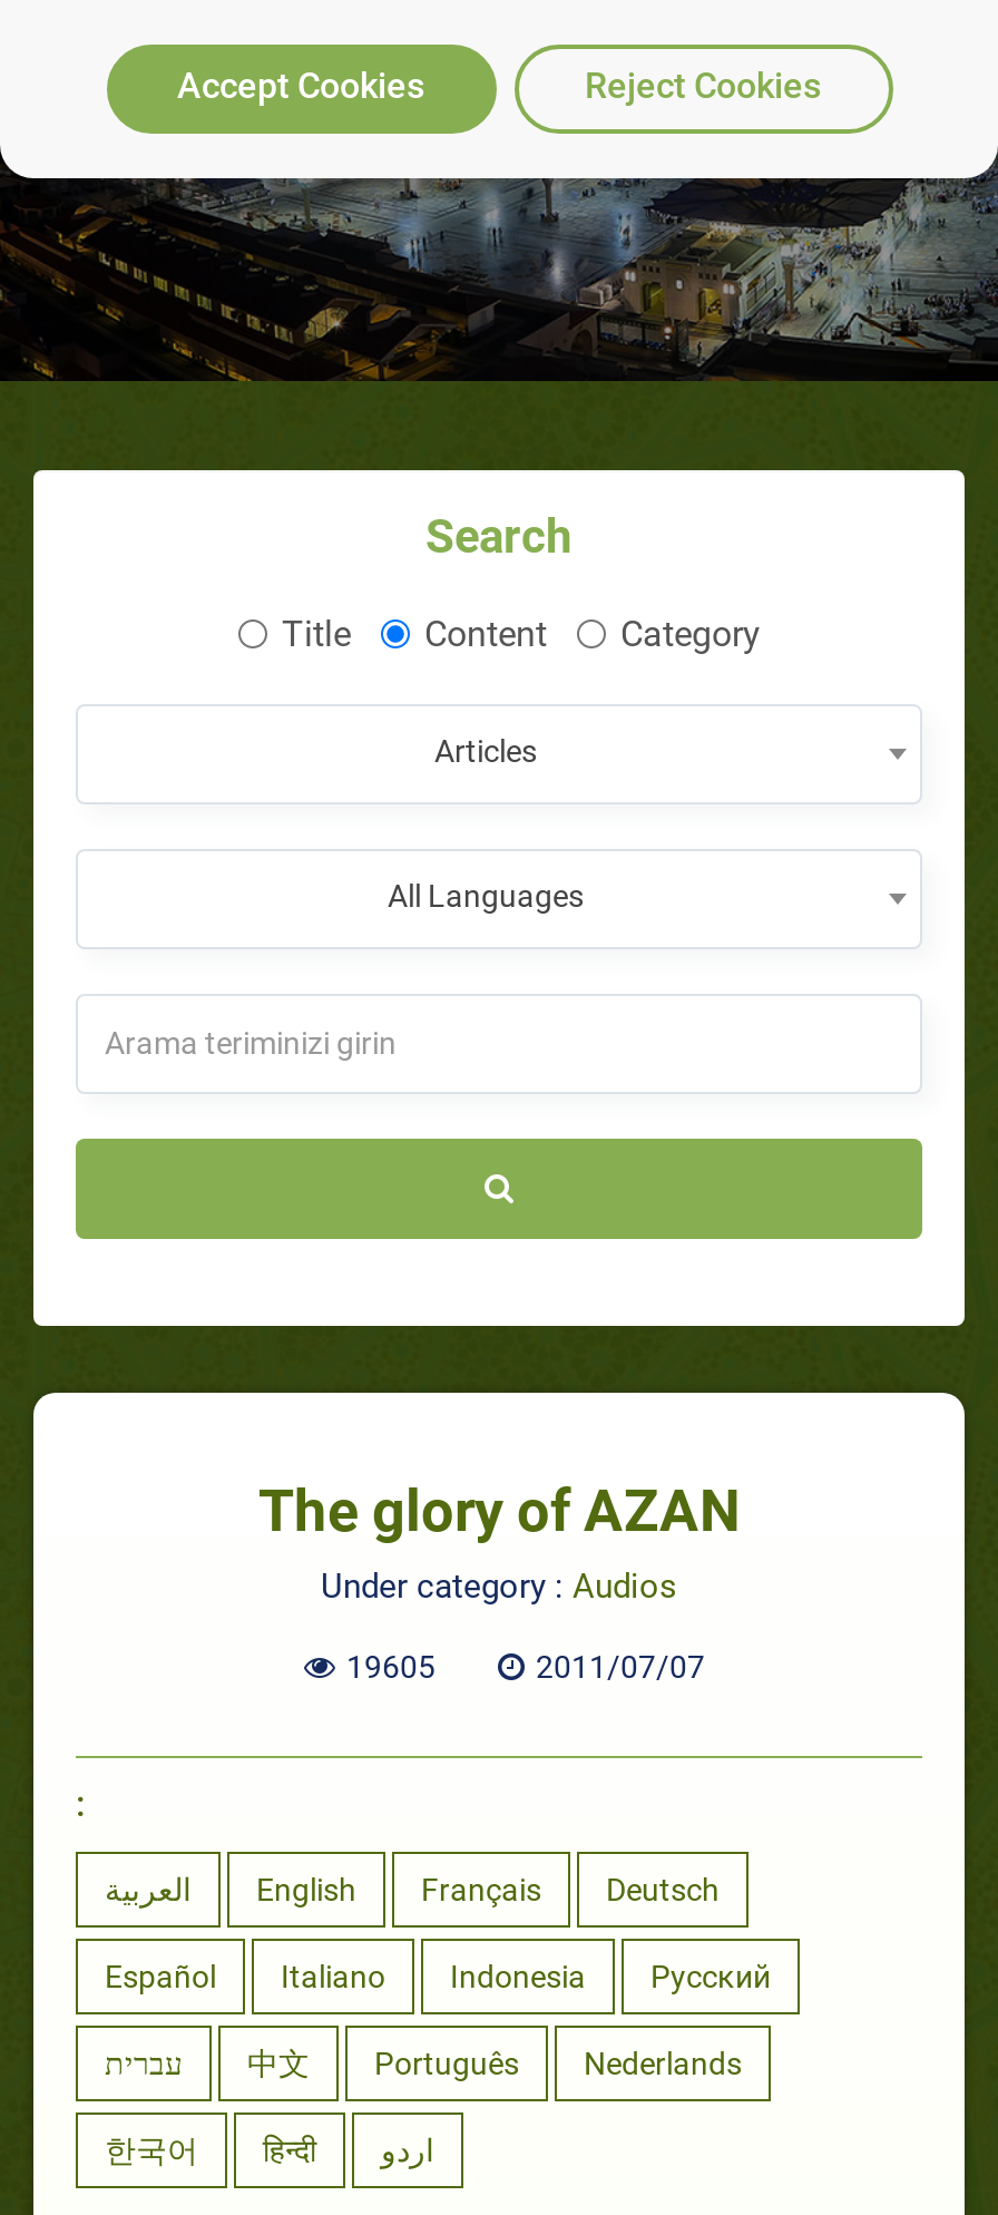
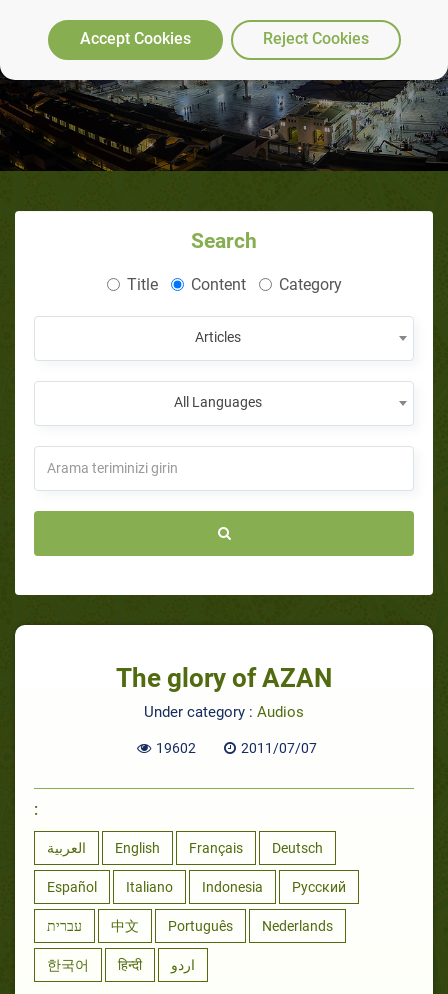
[346,1648,436,1684] 19605 -> [155,740,195,756] 19602

